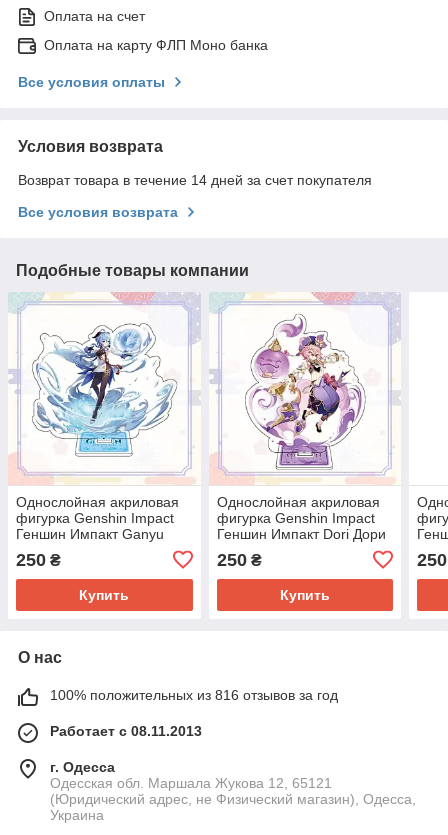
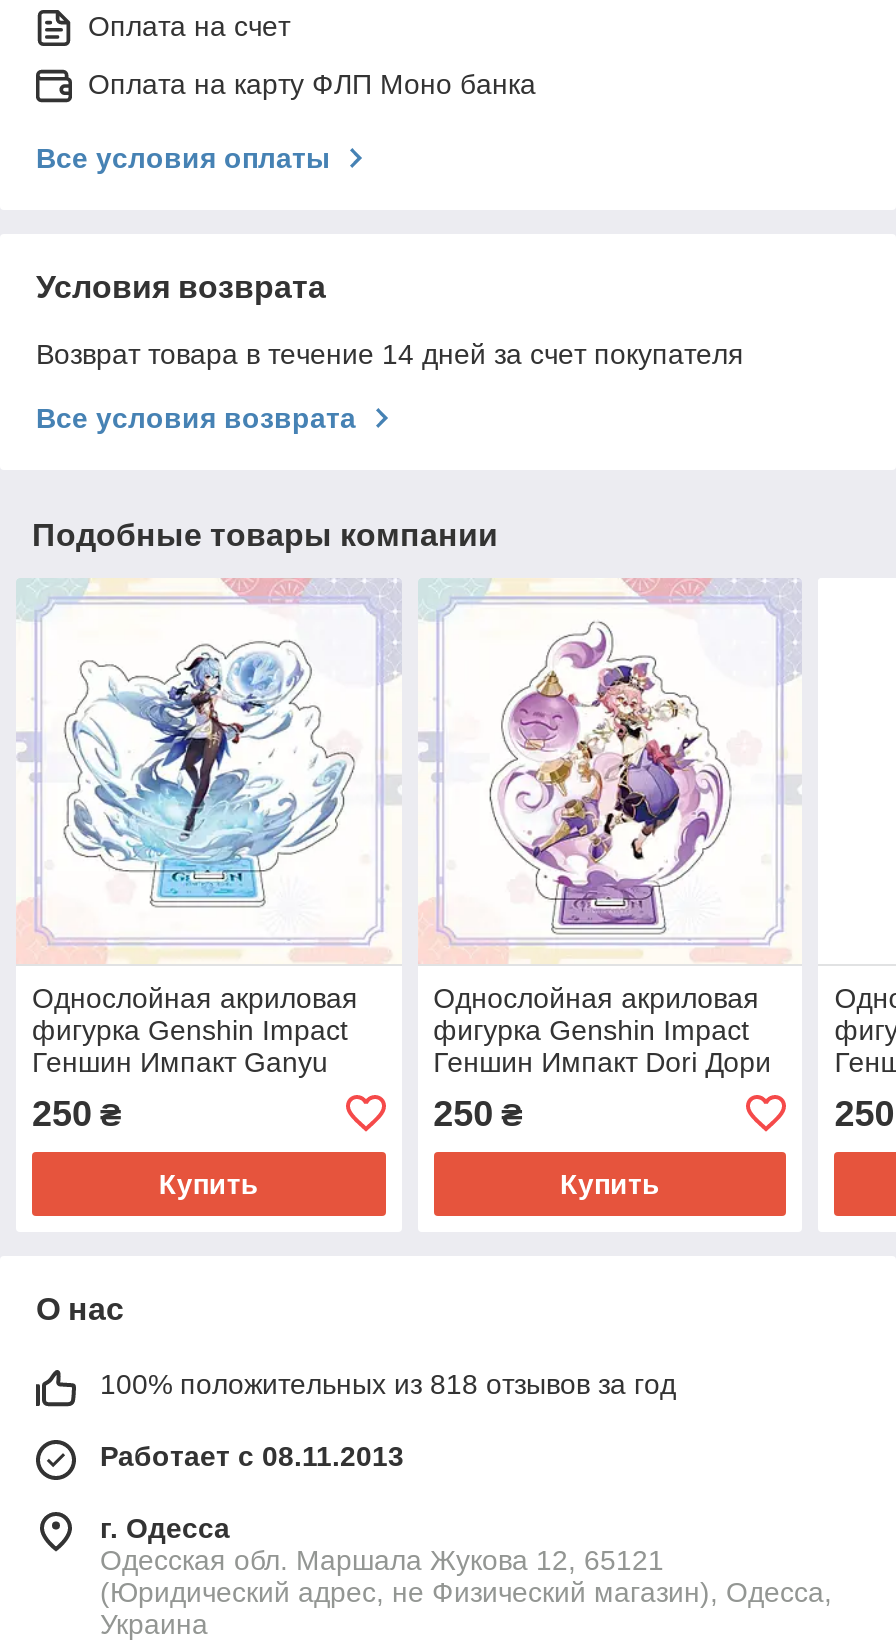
[50,687,338,703] 100% положительных из 816 отзывов за год -> [100,1368,676,1400] 100% положительных из 818 отзывов за год

